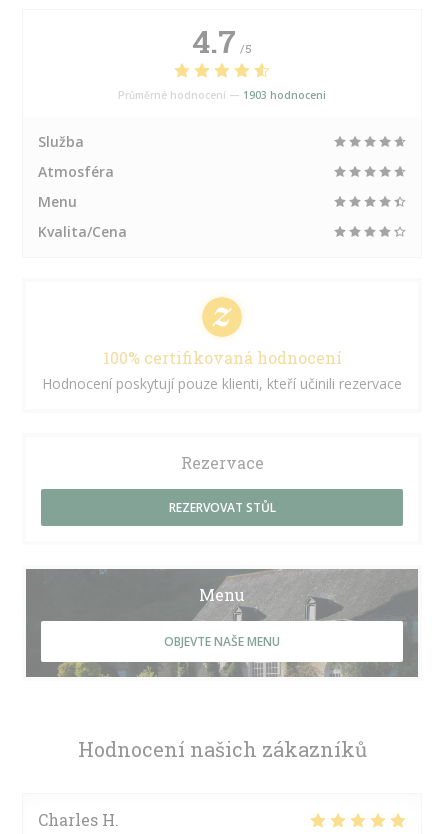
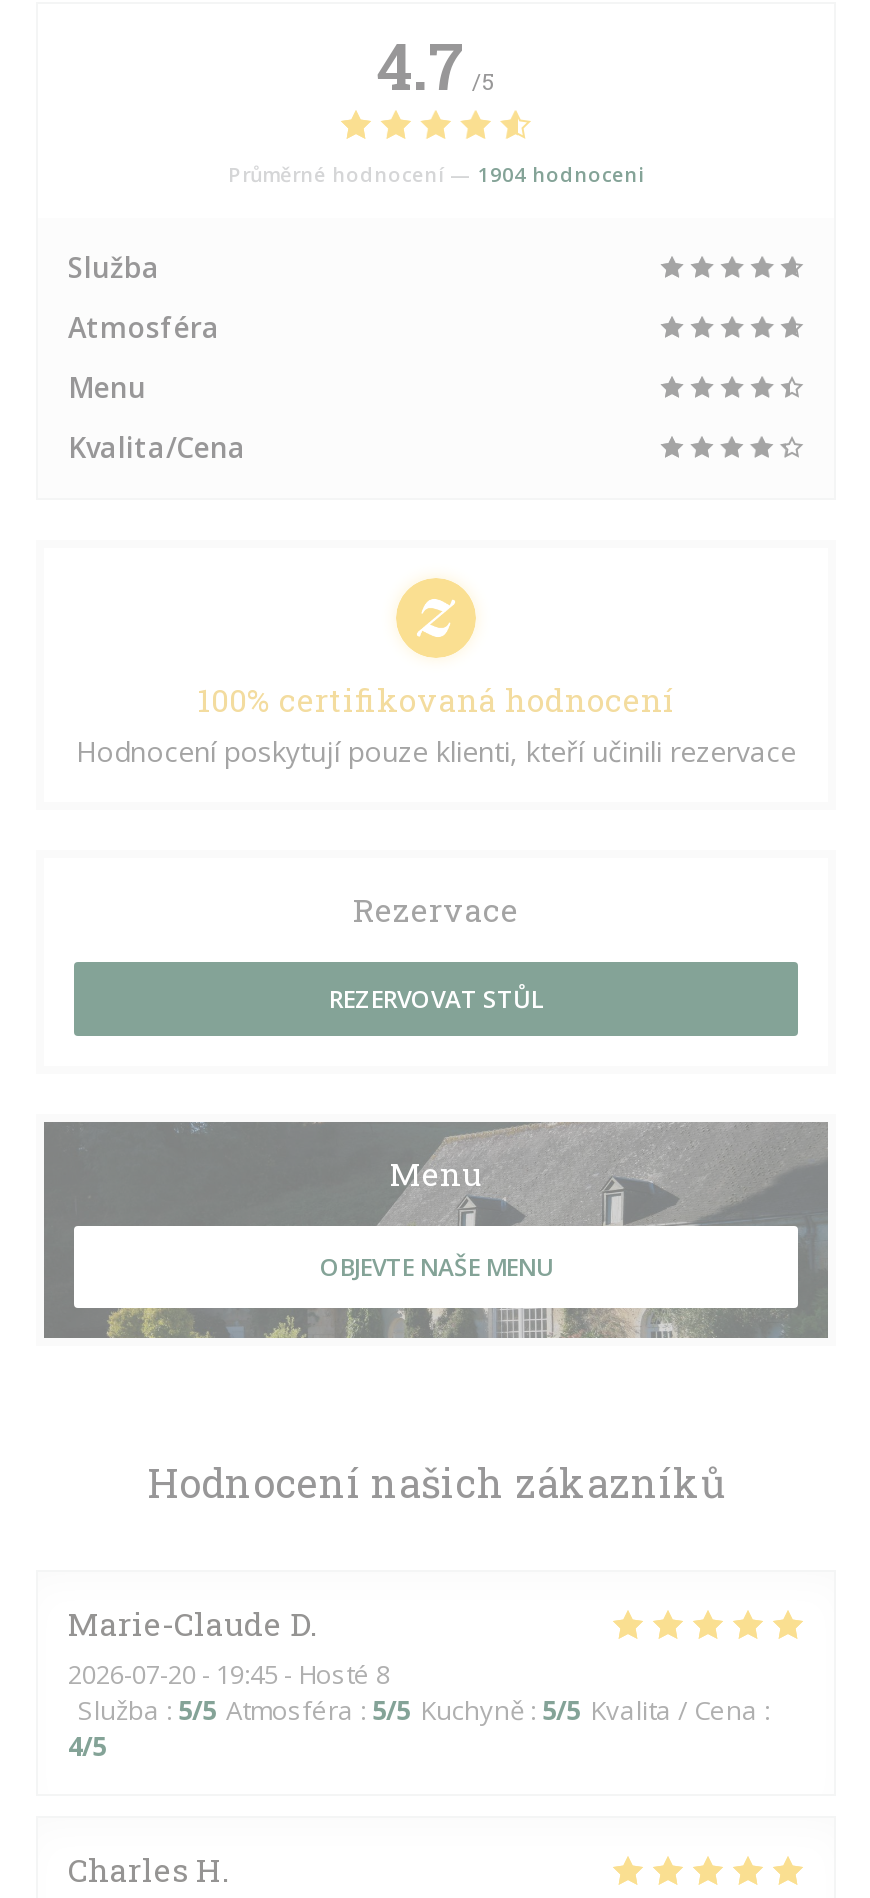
[118,88,326,102] Průměrné hodnocení — 1903 hodnoceni -> [228,160,644,188] Průměrné hodnocení — 1904 hodnoceni
none -> [68,1602,770,1764] Marie-Claude D | 2026-07-20 - 19:45 - Hosté 8 | Služba: 5/5 Atmosféra: 5/5 Kuchyně: 5/5 Kvalita / Cena: | 4/5

